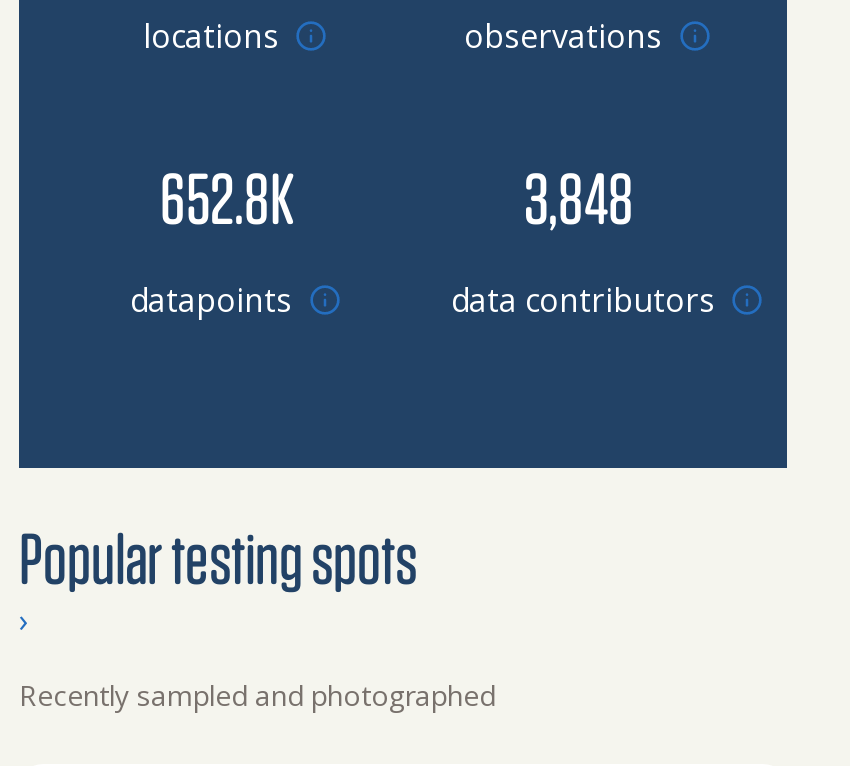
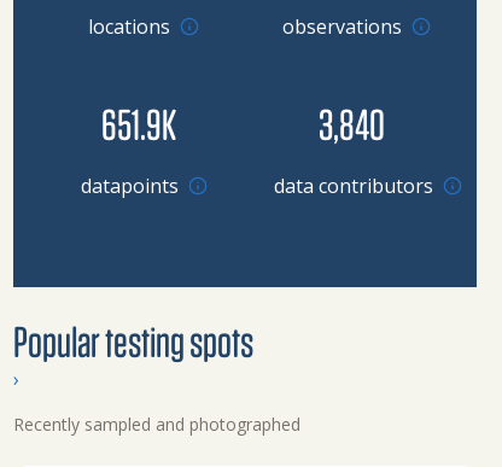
[160,153,294,237] 652.8K -> [101,97,176,148] 651.9K
[524,153,634,237] 3,848 -> [318,97,384,148] 3,840

